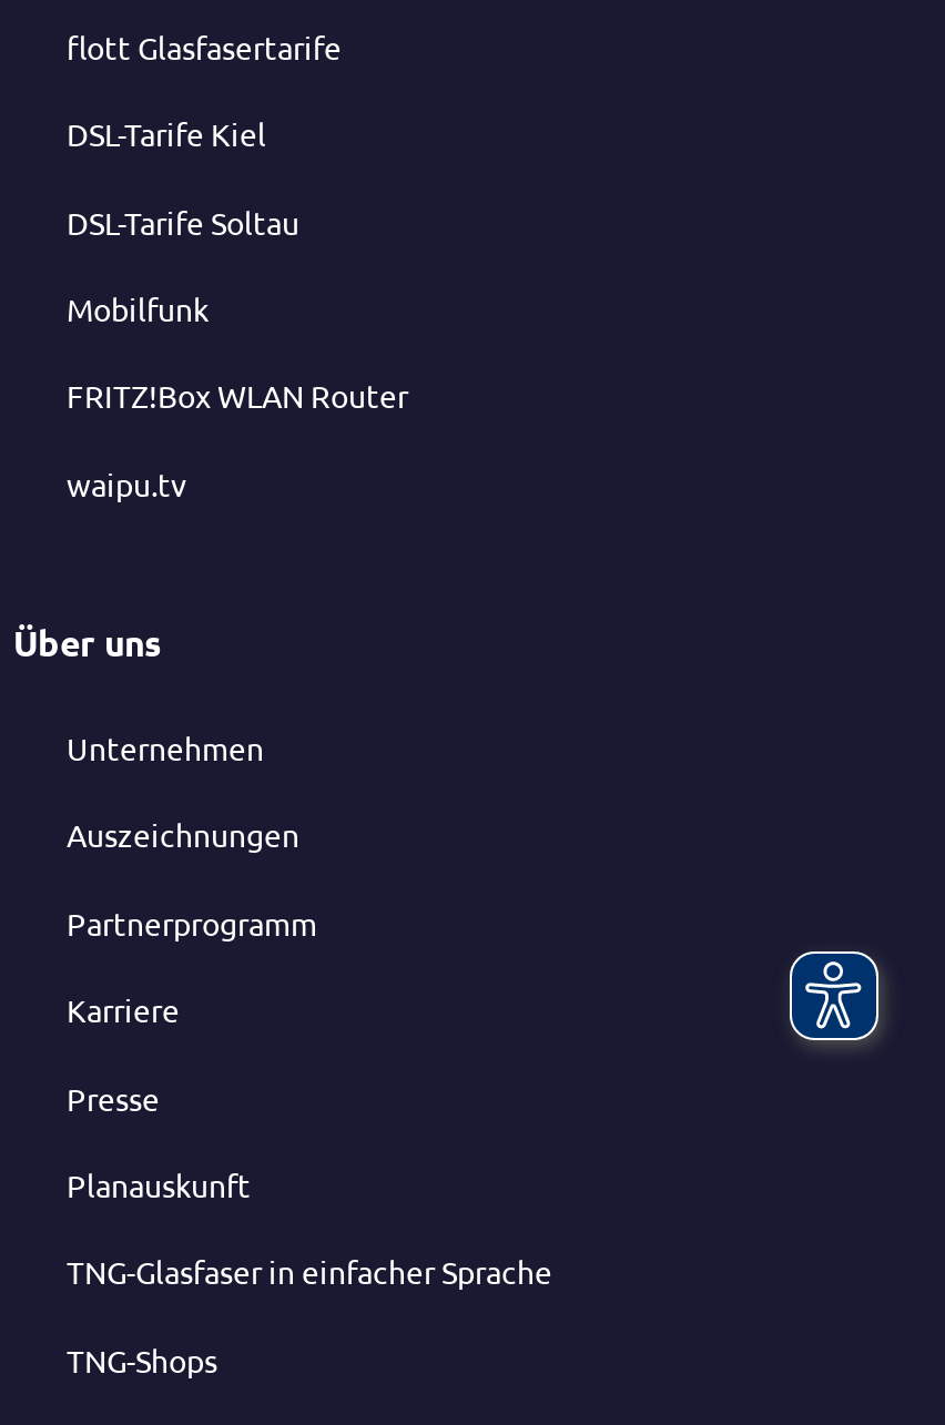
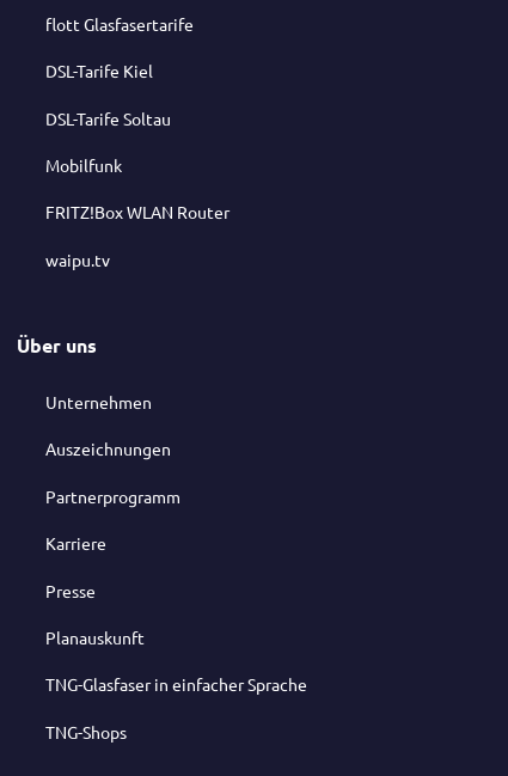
[785,947,890,1051] [image] -> none

